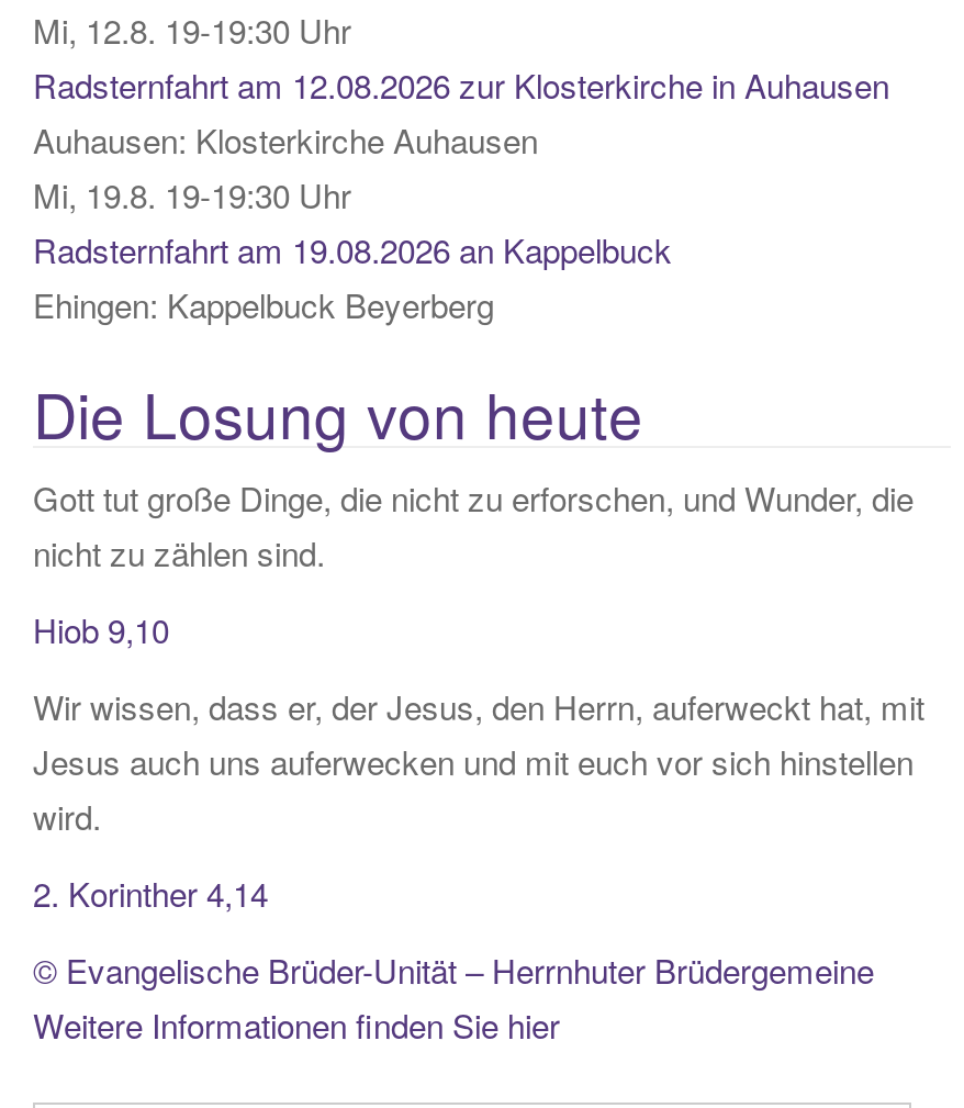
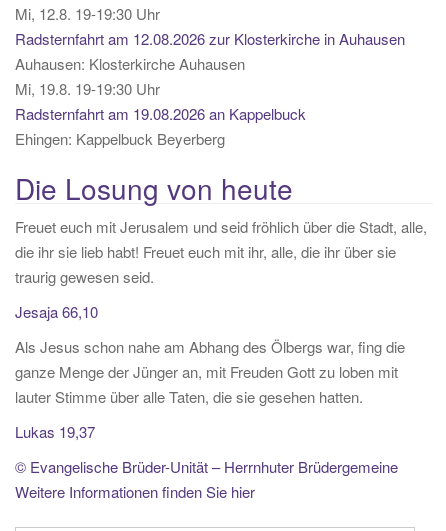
[33,474,913,575] Gott tut große Dinge, die nicht zu erforschen, und Wunder, die | nicht zu zählen sind. -> [15,216,427,287] Freuet euch mit Jerusalem und seid fröhlich über die Stadt, alle, | die ihr sie lieb habt! Freuet euch mit ihr, alle, die ihr über sie | traurig gewesen seid.
[33,606,169,652] Hiob 9,10 -> [15,301,98,322] Jesaja 66,10
[33,683,924,839] Wir wissen, dass er, der Jesus, den Herrn, auferweckt hat, mit | Jesus auch uns auferwecken und mit euch vor sich hinstellen | wird. -> [15,336,405,407] Als Jesus schon nahe am Abhang des Ölbergs war, fing die | ganze Menge der Jünger an, mit Freuden Gott zu loben mit | lauter Stimme über alle Taten, die sie gesehen hatten.
[33,870,268,916] 2. Korinther 4,14 -> [15,421,95,442] Lukas 19,37

